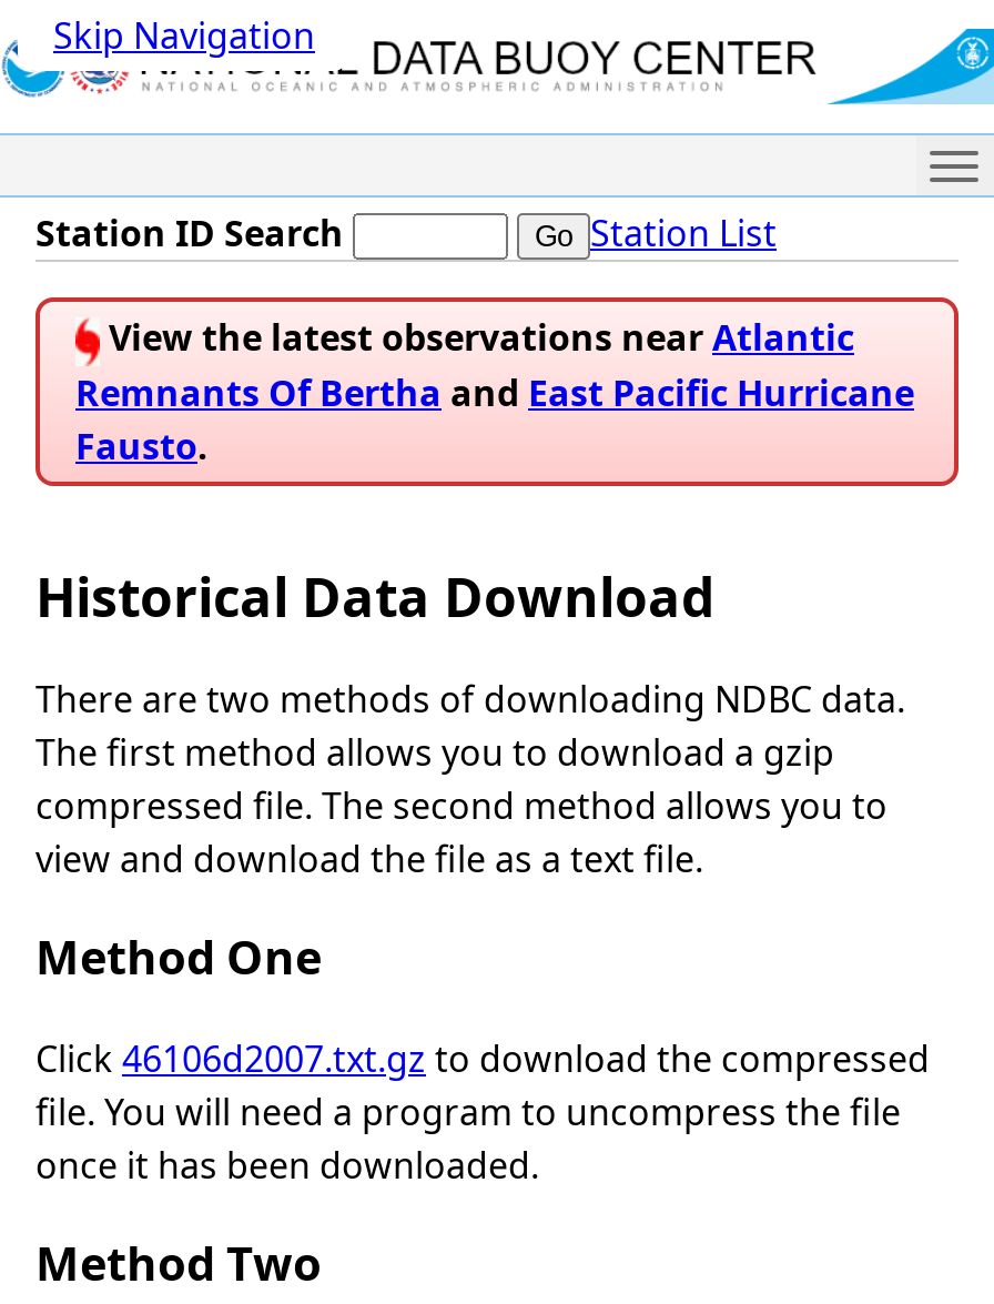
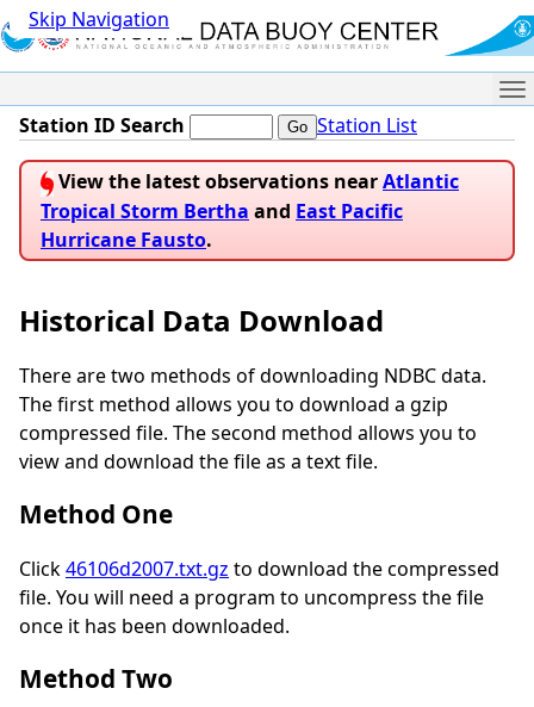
[75,368,914,470] Remnants Of Bertha and East Pacific Hurricane | Fausto. -> [41,198,403,253] Tropical Storm Bertha and East Pacific | Hurricane Fausto.

